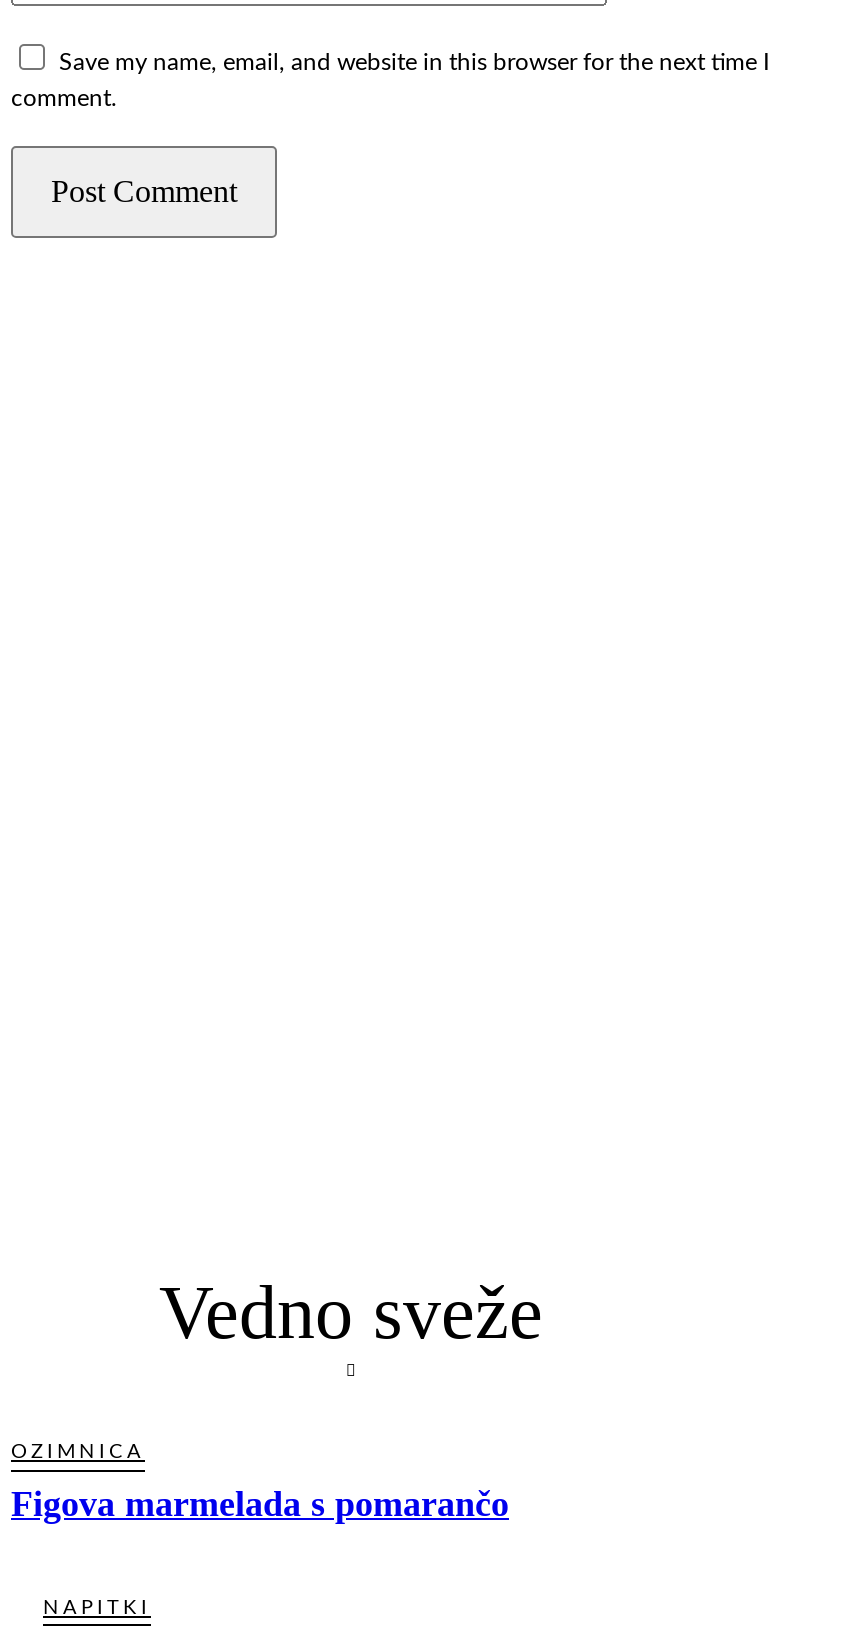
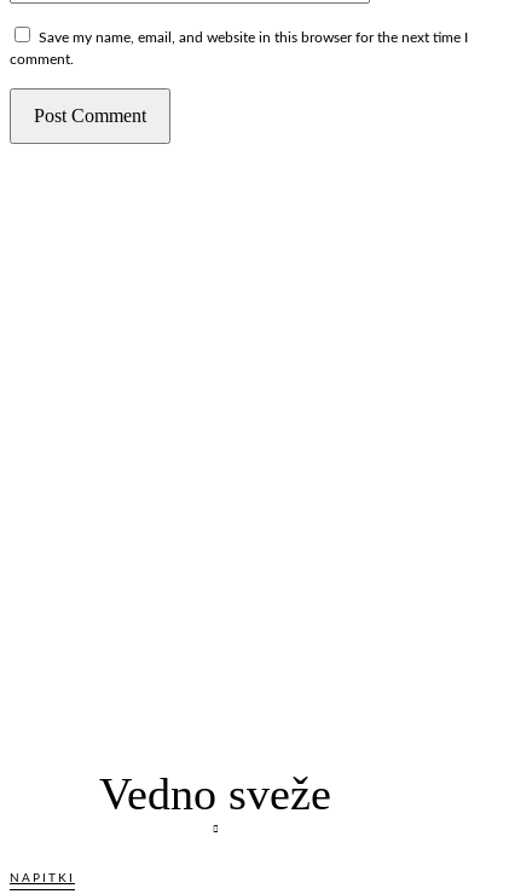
[11,1443,509,1525] OZIMNICA | Figova marmelada s pomarančo -> none

